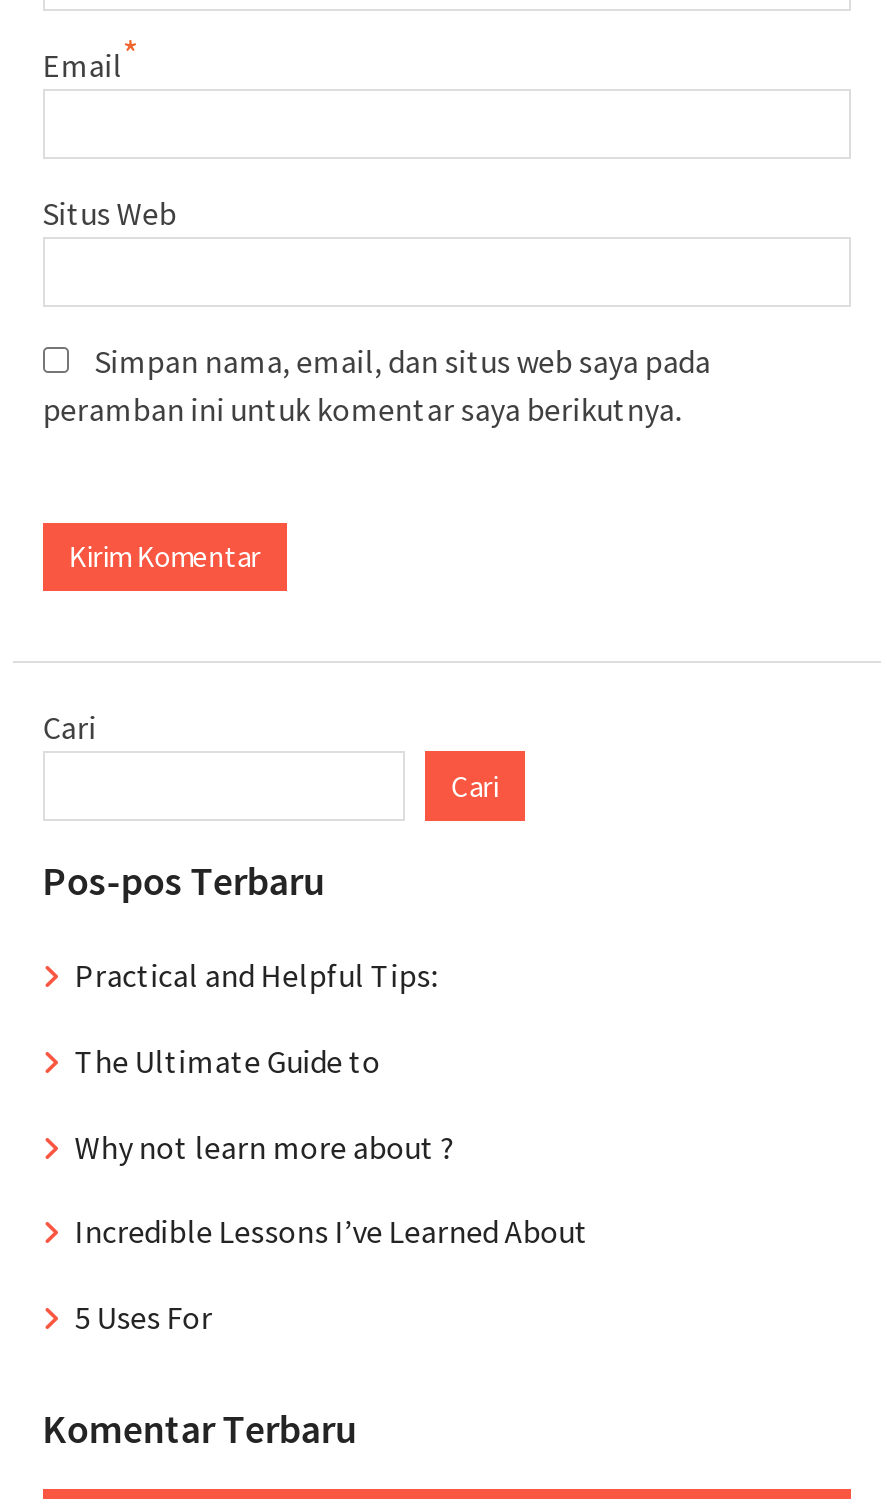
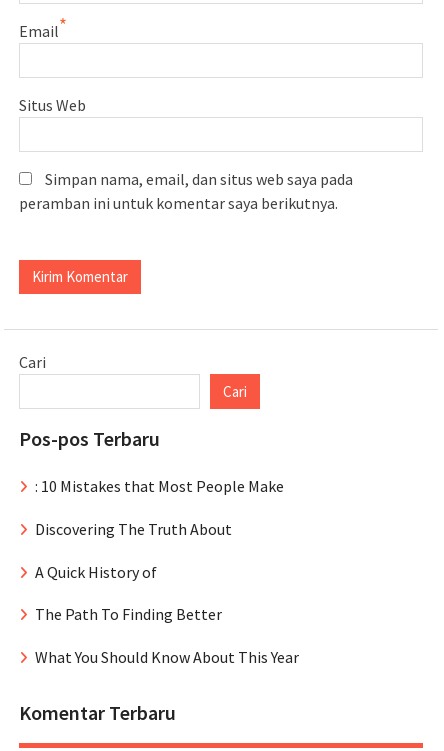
[74,955,436,995] Practical and Helpful Tips: -> [35,476,284,496] : 10 Mistakes that Most People Make
[74,1041,380,1081] The Ultimate Guide to -> [35,519,232,539] Discovering The Truth About
[74,1126,454,1166] Why not learn more about ? -> [35,562,157,582] A Quick History of
[74,1212,588,1252] Incredible Lessons I’ve Learned About -> [35,604,222,624] The Path To Finding Better
[74,1297,212,1337] 5 Uses For -> [35,647,299,667] What You Should Know About This Year

